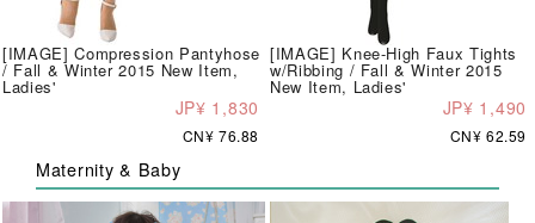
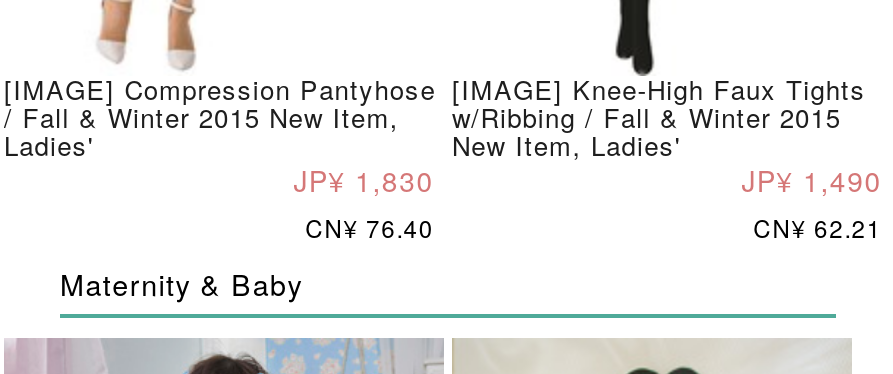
[182,125,259,146] CN¥ 76.88 -> [305,210,434,244] CN¥ 76.40
[450,125,527,146] CN¥ 62.59 -> [753,210,882,244] CN¥ 62.21

